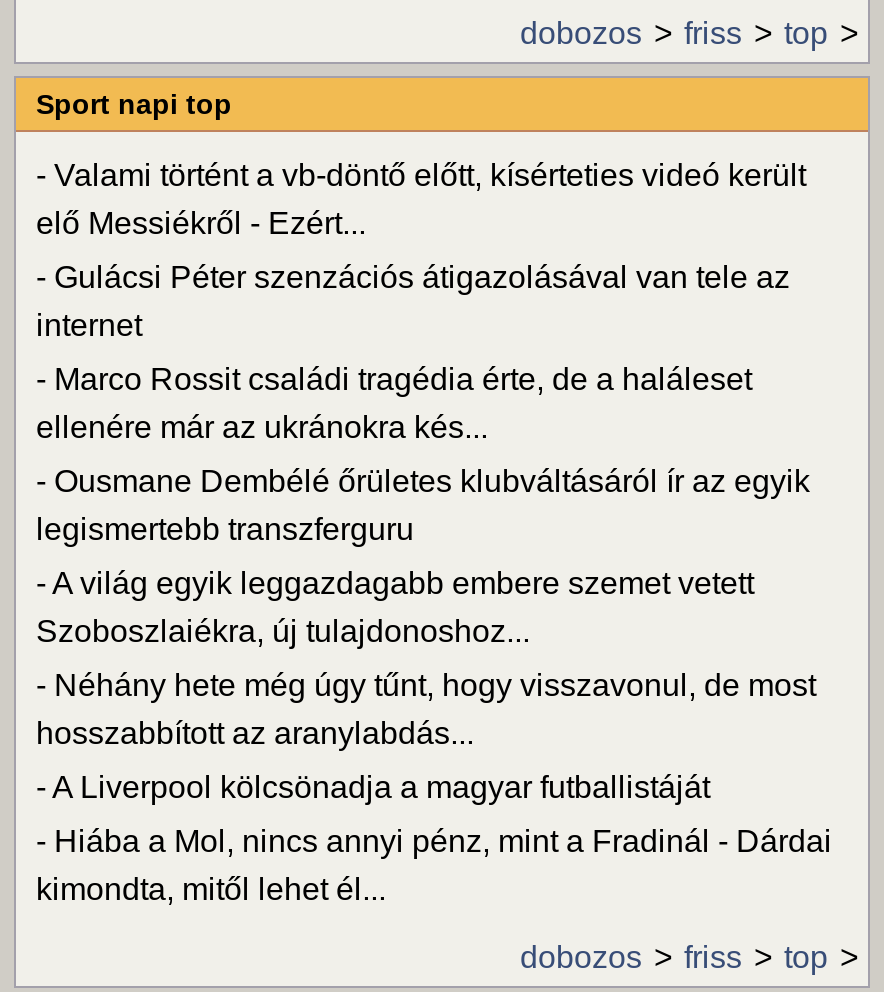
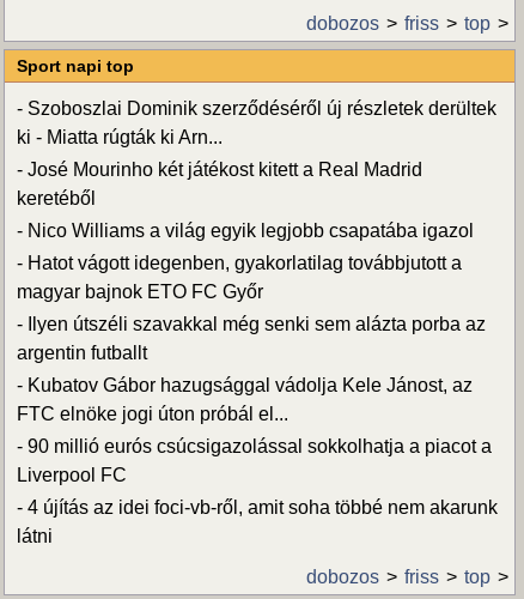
[36,158,806,240] - Valami történt a vb-döntő előtt, kísérteties videó került | elő Messiékről - Ezért... -> [17,98,496,147] - Szoboszlai Dominik szerződéséről új részletek derültek | ki - Miatta rúgták ki Arn...
[36,260,790,342] - Gulácsi Péter szenzációs átigazolásával van tele az | internet -> [17,159,422,208] - José Mourinho két játékost kitett a Real Madrid | keretéből
[36,362,752,444] - Marco Rossit családi tragédia érte, de a haláleset | ellenére már az ukránokra kés... -> [17,220,474,241] - Nico Williams a világ egyik legjobb csapatába igazol
[36,464,810,546] - Ousmane Dembélé őrületes klubváltásáról ír az egyik | legismertebb transzferguru -> [17,253,462,302] - Hatot vágott idegenben, gyakorlatilag továbbjutott a | magyar bajnok ETO FC Győr
[36,566,754,648] - A világ egyik leggazdagabb embere szemet vetett | Szoboszlaiékra, új tulajdonoshoz... -> [17,314,486,363] - Ilyen útszéli szavakkal még senki sem alázta porba az | argentin futballt
[36,668,816,750] - Néhány hete még úgy tűnt, hogy visszavonul, de most | hosszabbított az aranylabdás... -> [17,375,473,424] - Kubatov Gábor hazugsággal vádolja Kele Jánost, az | FTC elnöke jogi úton próbál el...
[36,770,710,804] - A Liverpool kölcsönadja a magyar futballistáját -> [17,436,492,485] - 90 millió eurós csúcsigazolással sokkolhatja a piacot a | Liverpool FC
[36,824,832,906] - Hiába a Mol, nincs annyi pénz, mint a Fradinál - Dárdai | kimondta, mitől lehet él... -> [17,497,498,546] - 4 újítás az idei foci-vb-ről, amit soha többé nem akarunk | látni

